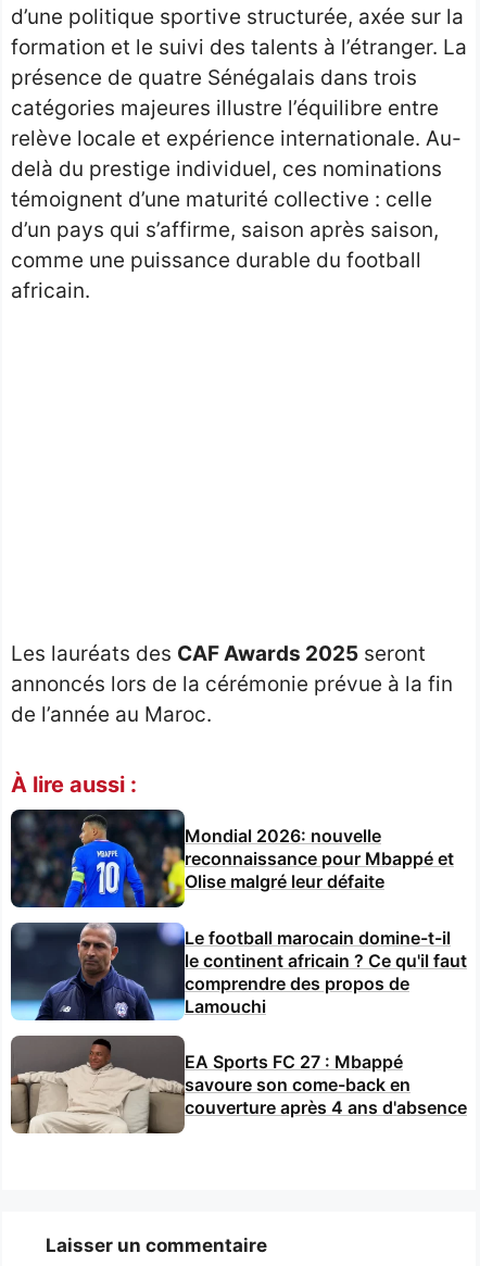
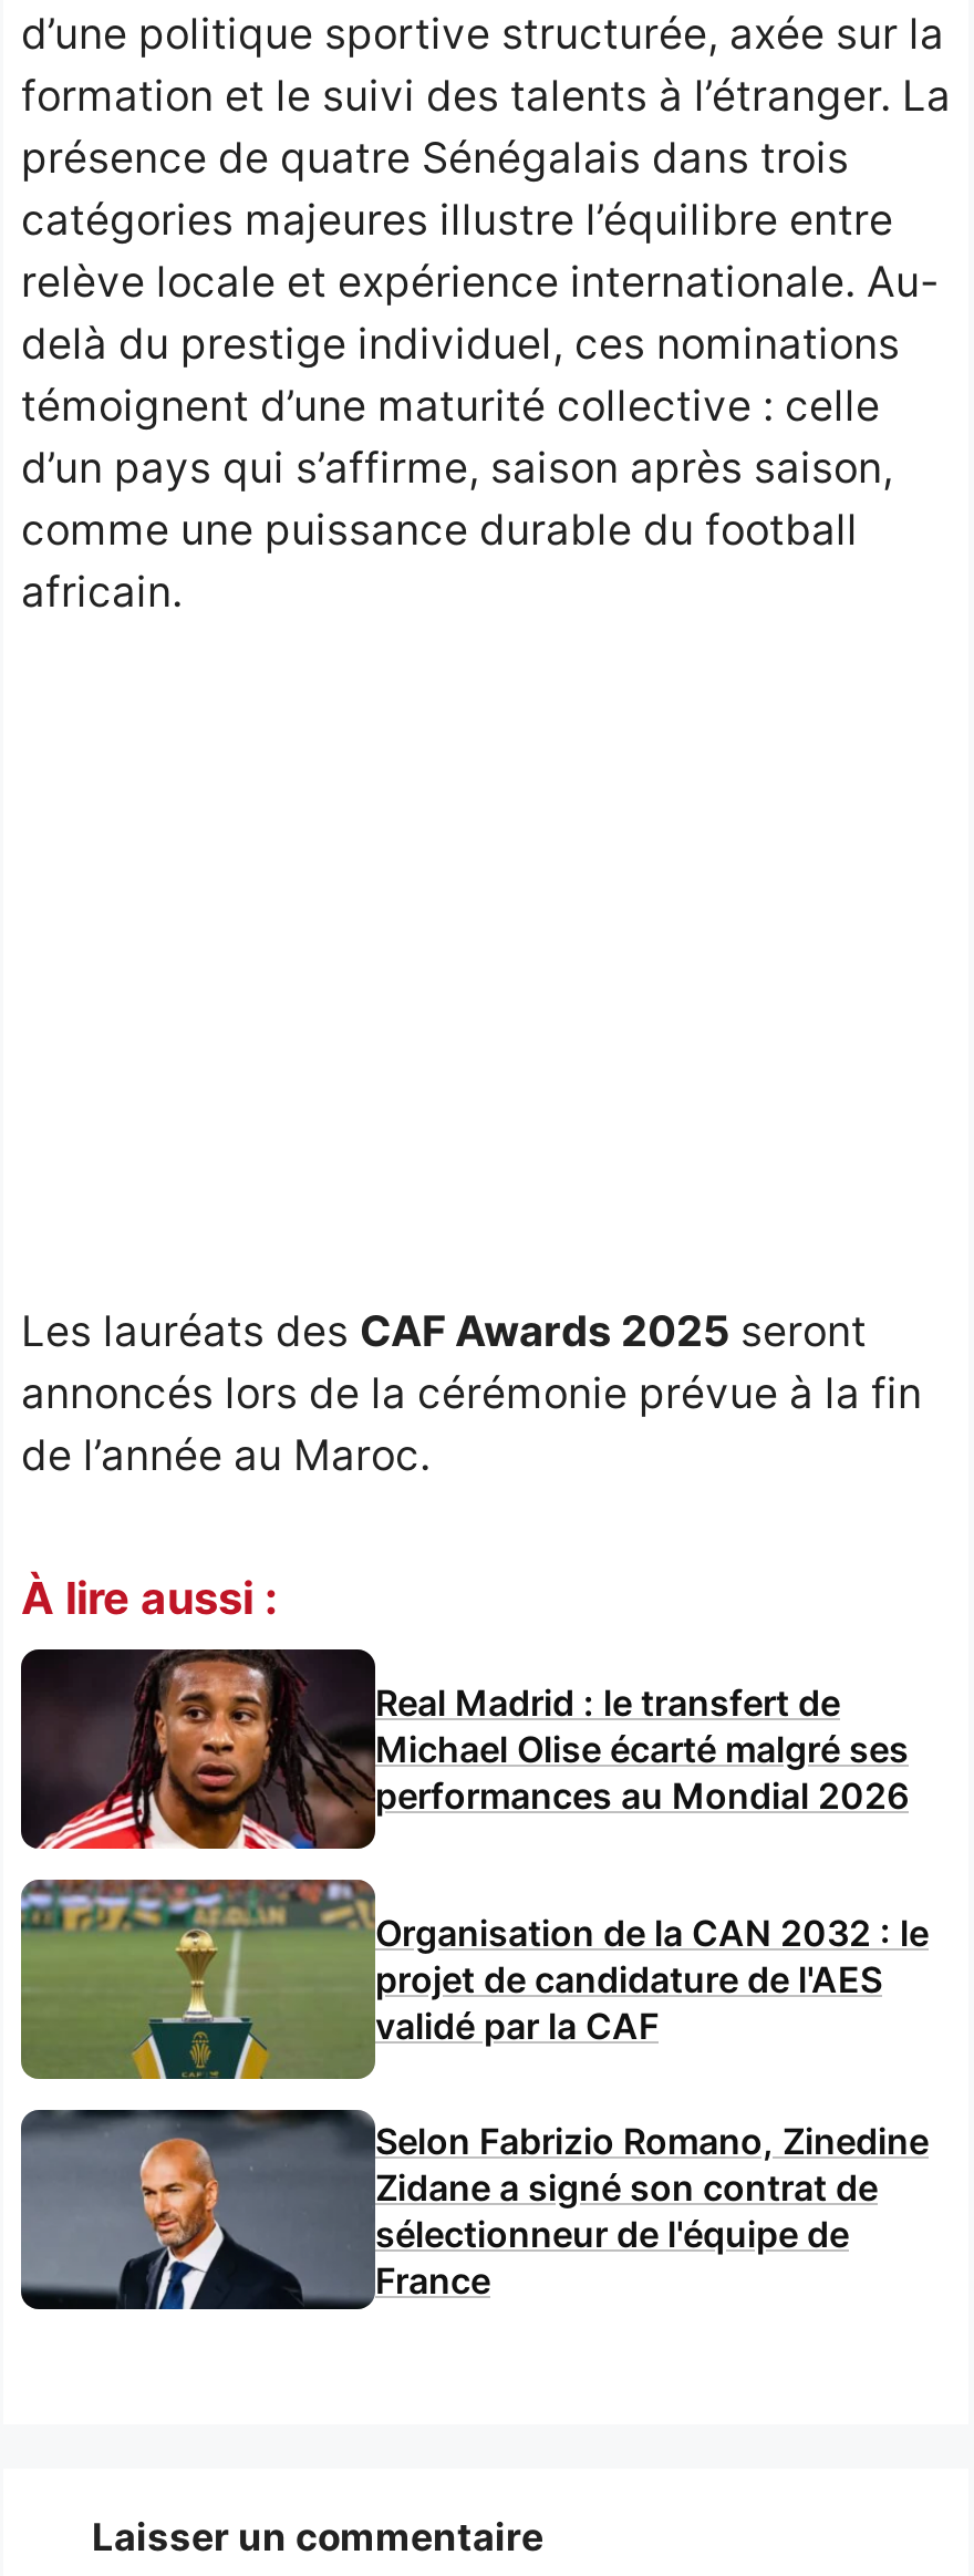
[11,810,454,908] [image] | Mondial 2026: nouvelle | reconnaissance pour Mbappé et | Olise malgré leur défaite -> [23,1649,909,1851] [image] | Real Madrid : le transfert de | Michael Olise écarté malgré ses | performances au Mondial 2026
[10,922,467,1021] [image] | Le football marocain domine-t-il | le continent africain ? Ce qu'il faut | comprendre des propos de | Lamouchi -> [19,1877,929,2081] [image] | Organisation de la CAN 2032 : le | projet de candidature de l'AES | validé par la CAF
[10,1035,467,1135] [image] | EA Sports FC 27 : Mbappé | savoure son come-back en | couverture après 4 ans d'absence -> [21,2108,929,2311] [image] | Selon Fabrizio Romano, Zinedine | Zidane a signé son contrat de | sélectionneur de l'équipe de | France

